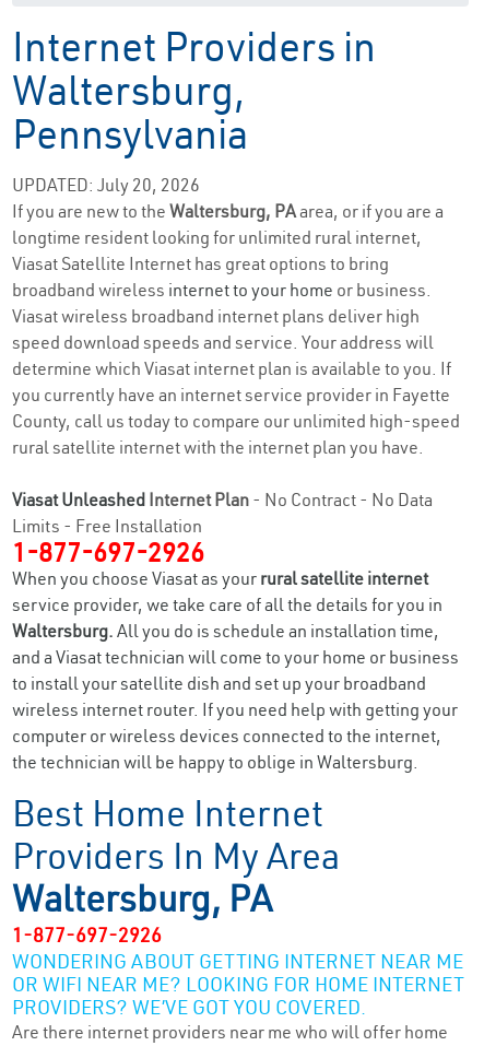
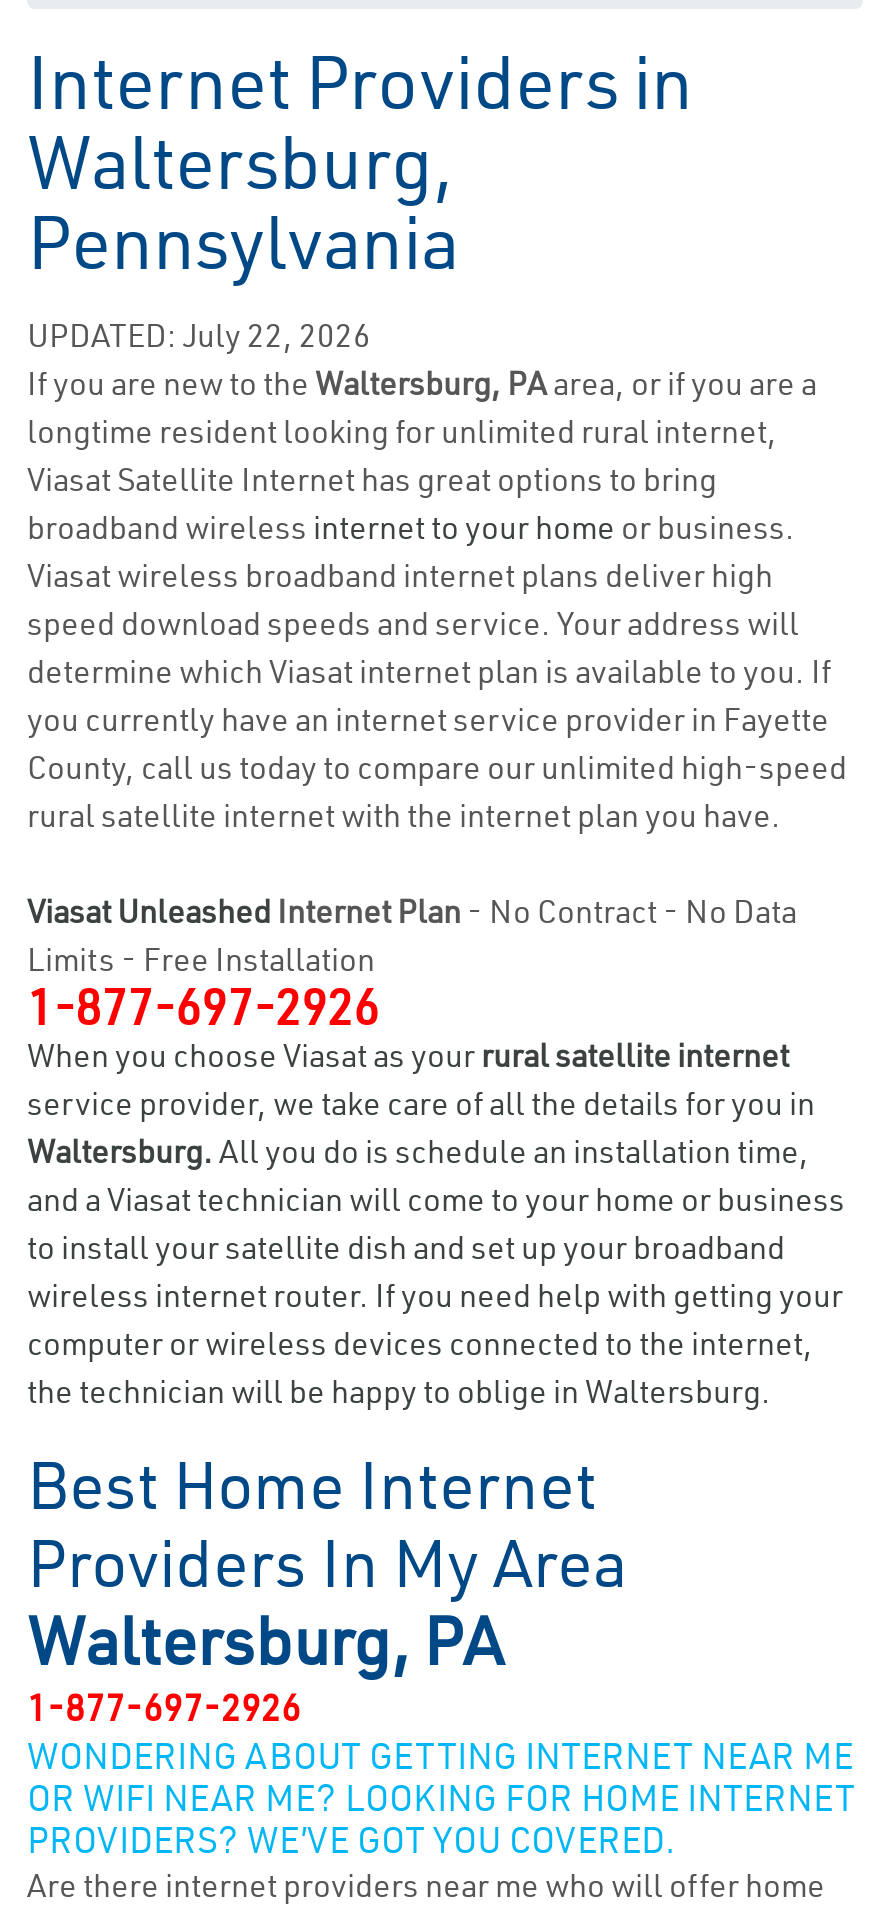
[12,174,200,196] UPDATED: July 20, 2026 -> [27,315,371,355] UPDATED: July 22, 2026

